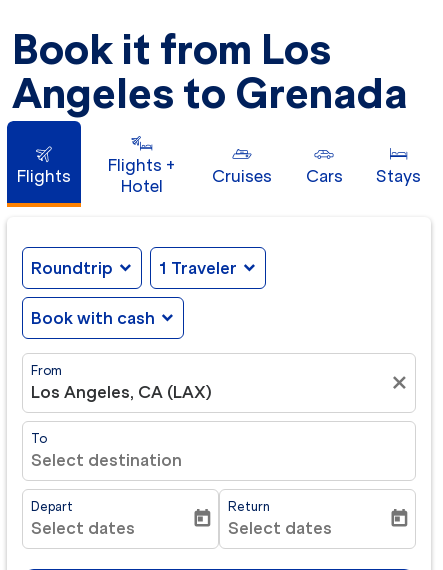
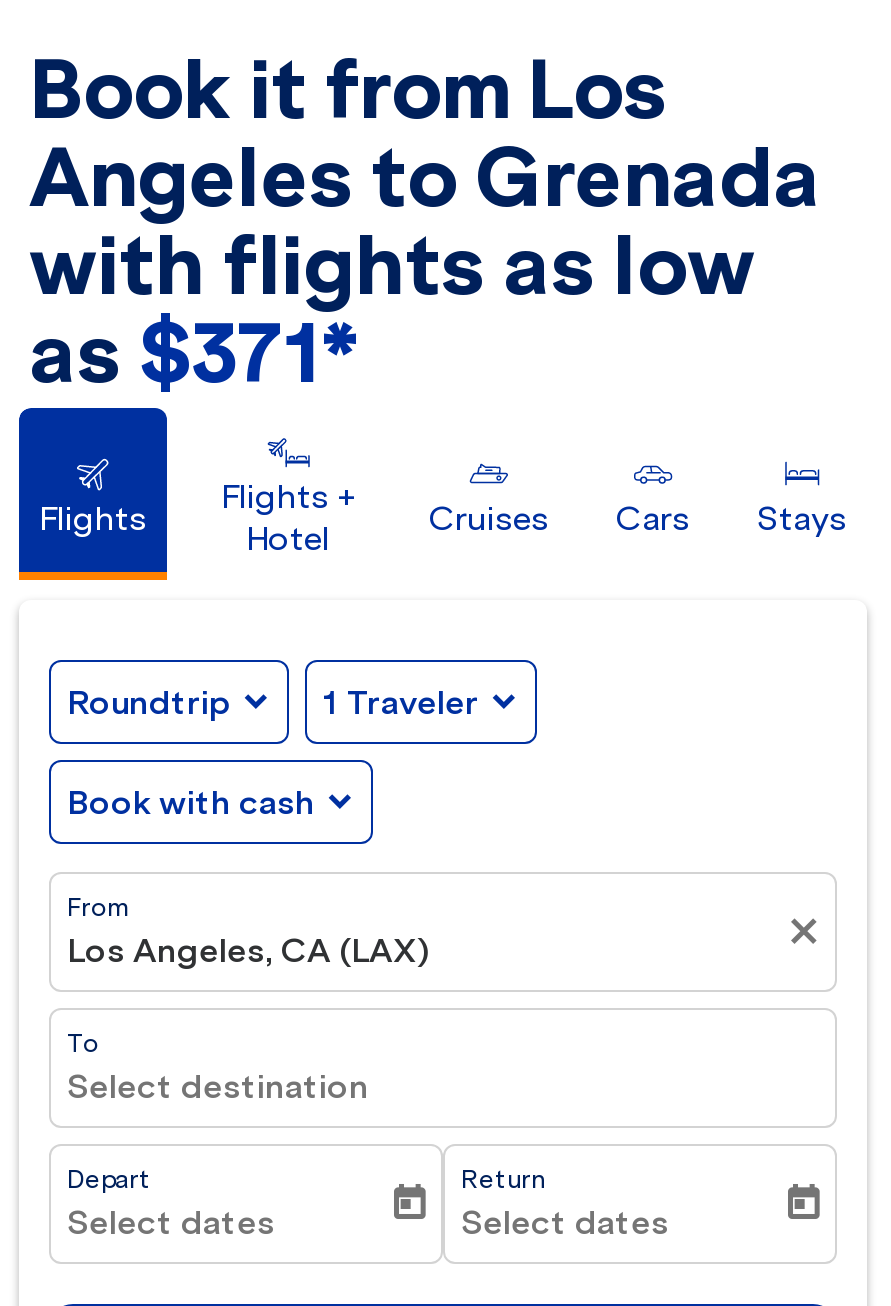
none -> [29,214,755,404] with flights as low | as $371*

